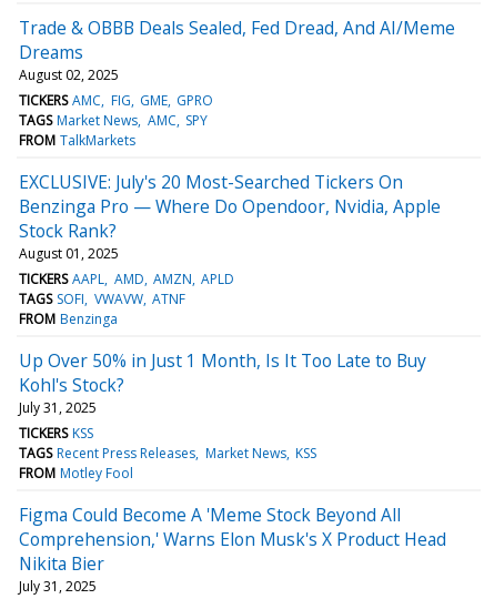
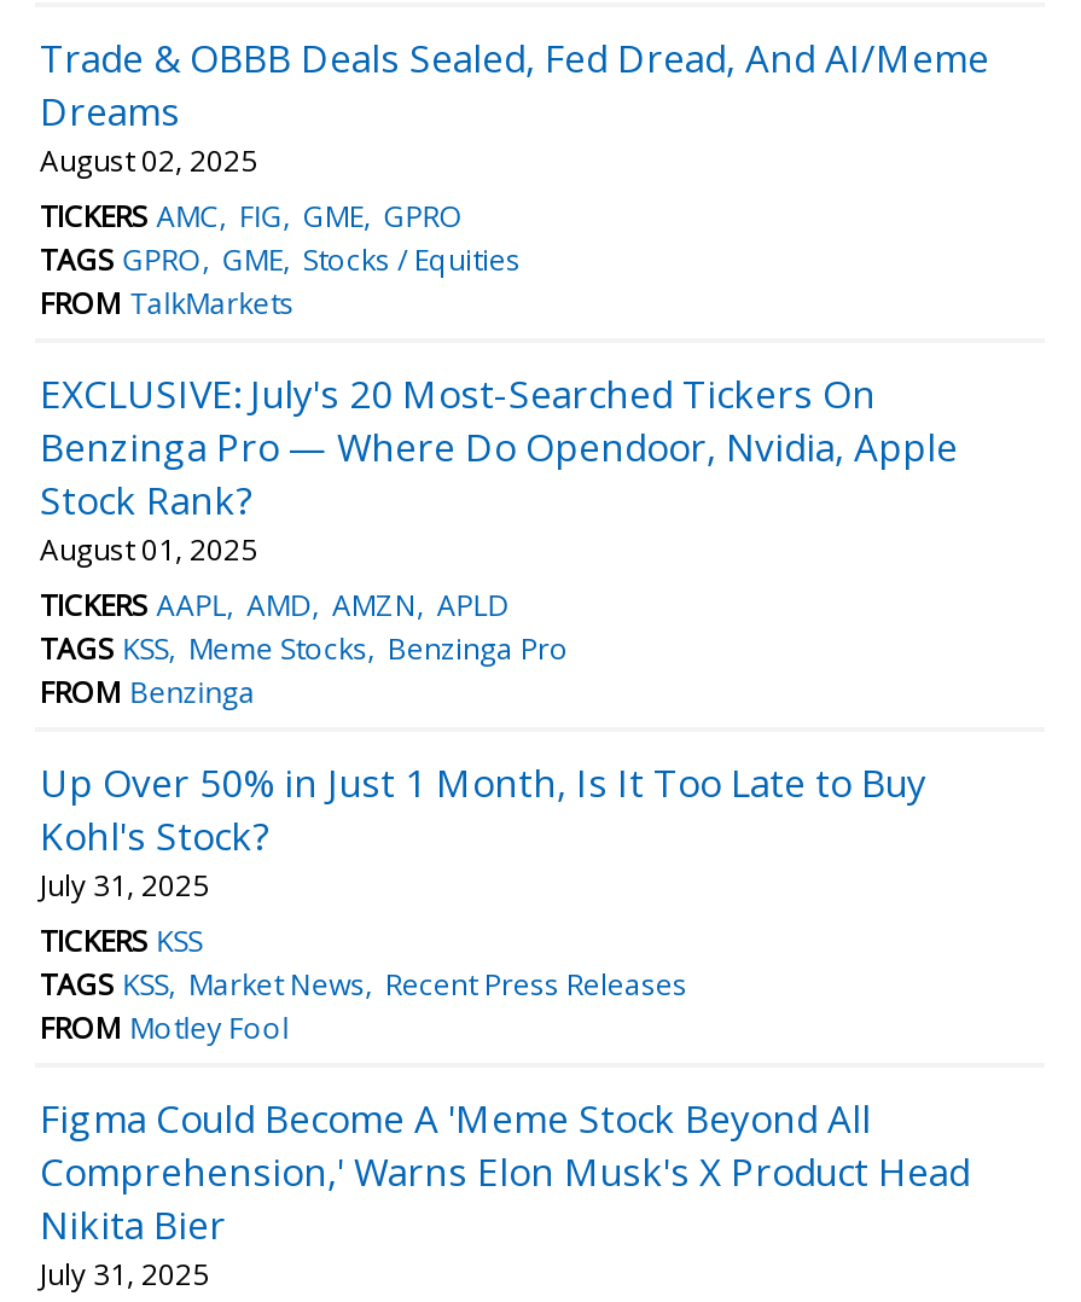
[19,111,207,130] TAGS Market News AMC SPY -> [40,239,520,280] TAGS GPRO GME Stocks / Equities
[19,289,185,308] TAGS SOFI VWAVW ATNF -> [40,628,569,669] TAGS KSS Meme Stocks Benzinga Pro
[19,443,316,462] TAGS Recent Press Releases Market News KSS -> [40,963,687,1004] TAGS KSS Market News Recent Press Releases

